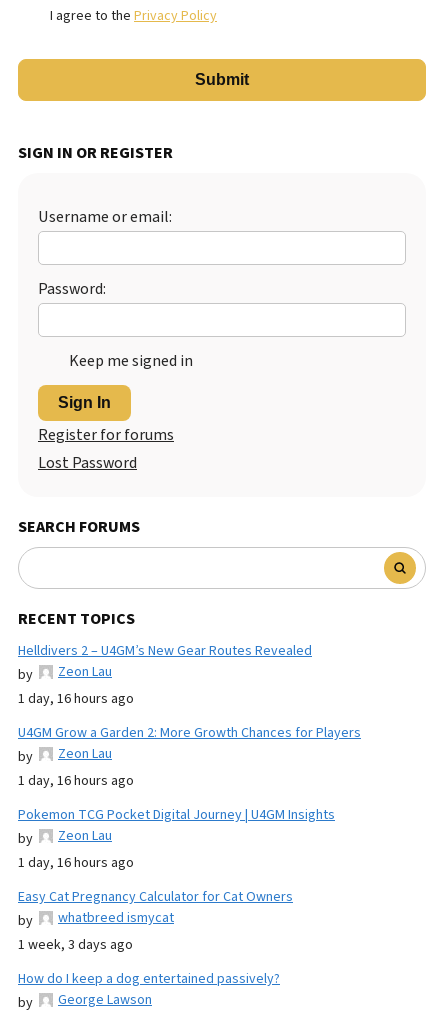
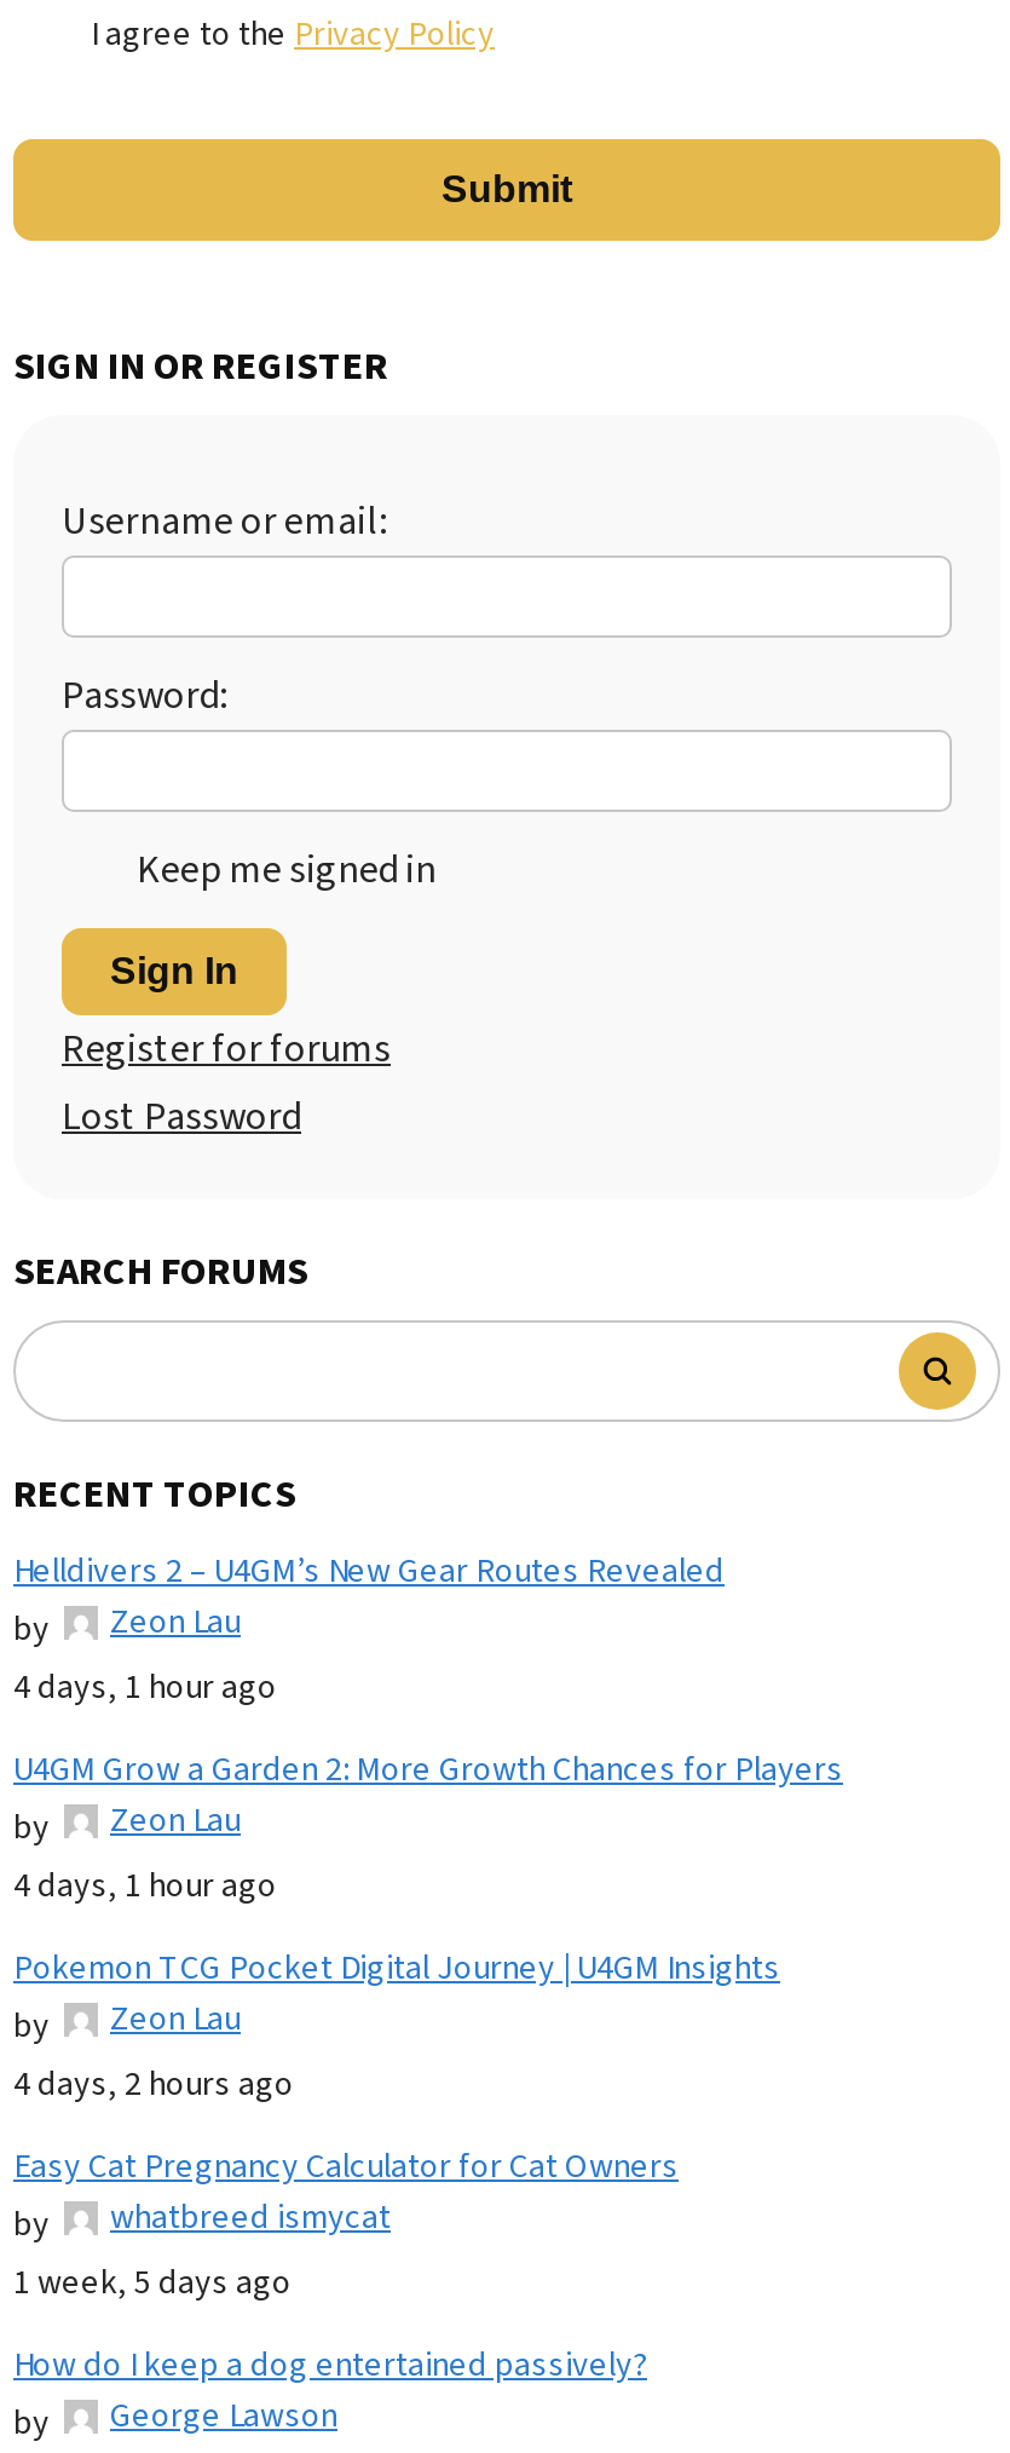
[18,689,134,709] 1 day, 16 hours ago -> [13,1663,277,1712] 4 days, 1 hour ago
[18,771,134,791] 1 day, 16 hours ago -> [13,1862,277,1910] 4 days, 1 hour ago
[18,853,134,873] 1 day, 16 hours ago -> [13,2060,294,2109] 4 days, 2 hours ago
[18,935,133,955] 1 week, 3 days ago -> [13,2259,292,2307] 1 week, 5 days ago

